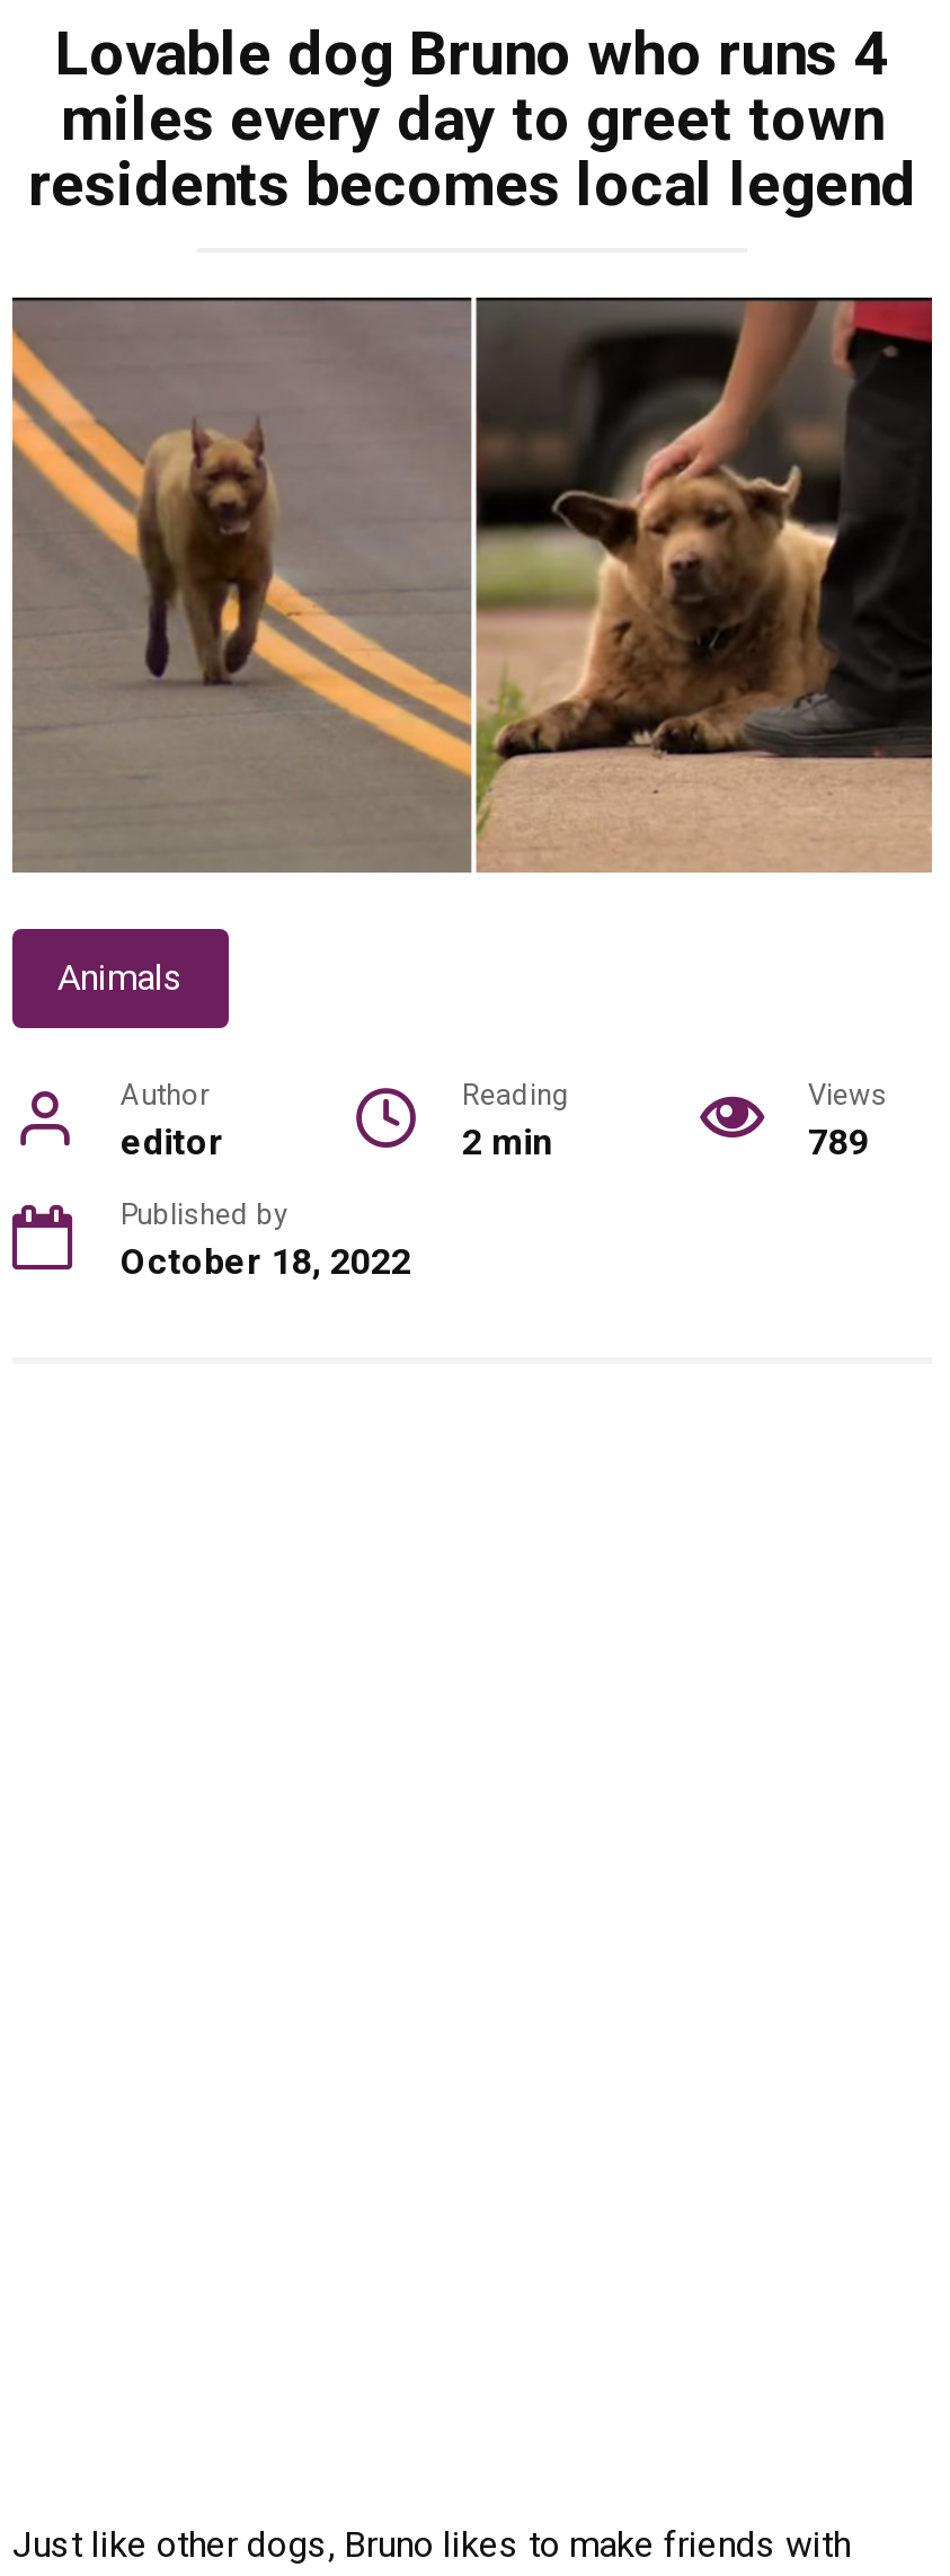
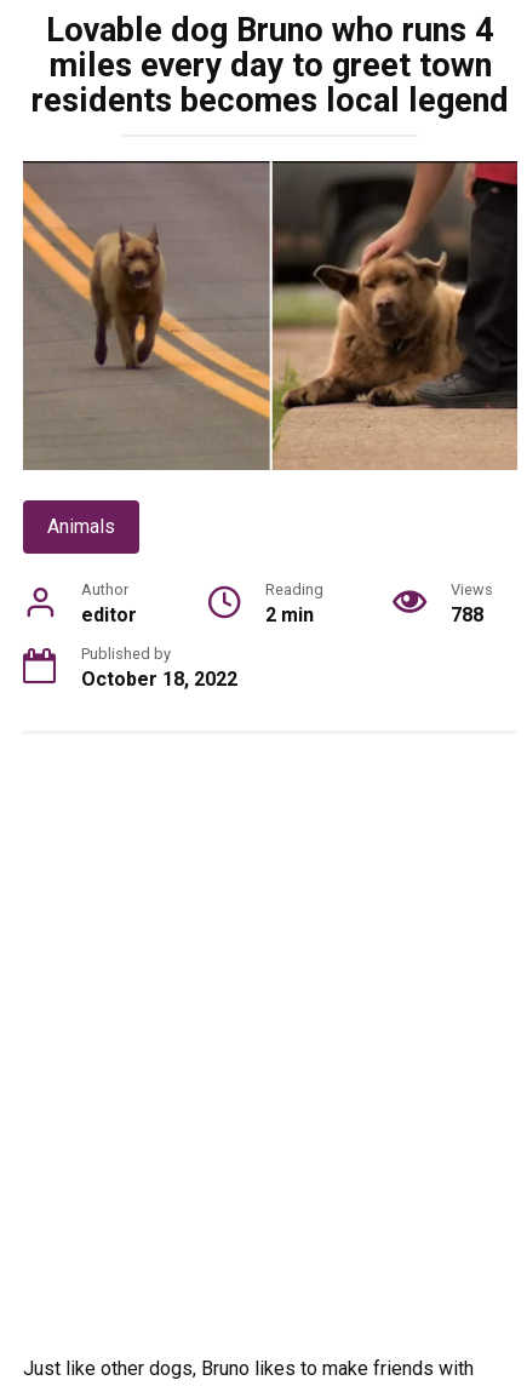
[808,1121,869,1163] 789 -> [451,603,483,626] 788

